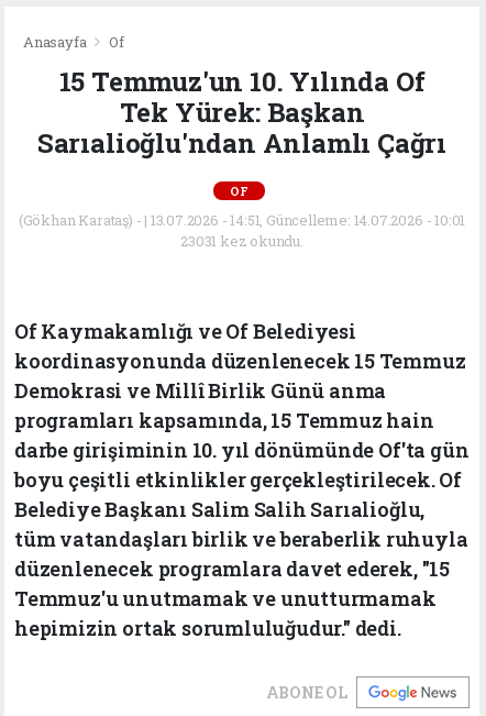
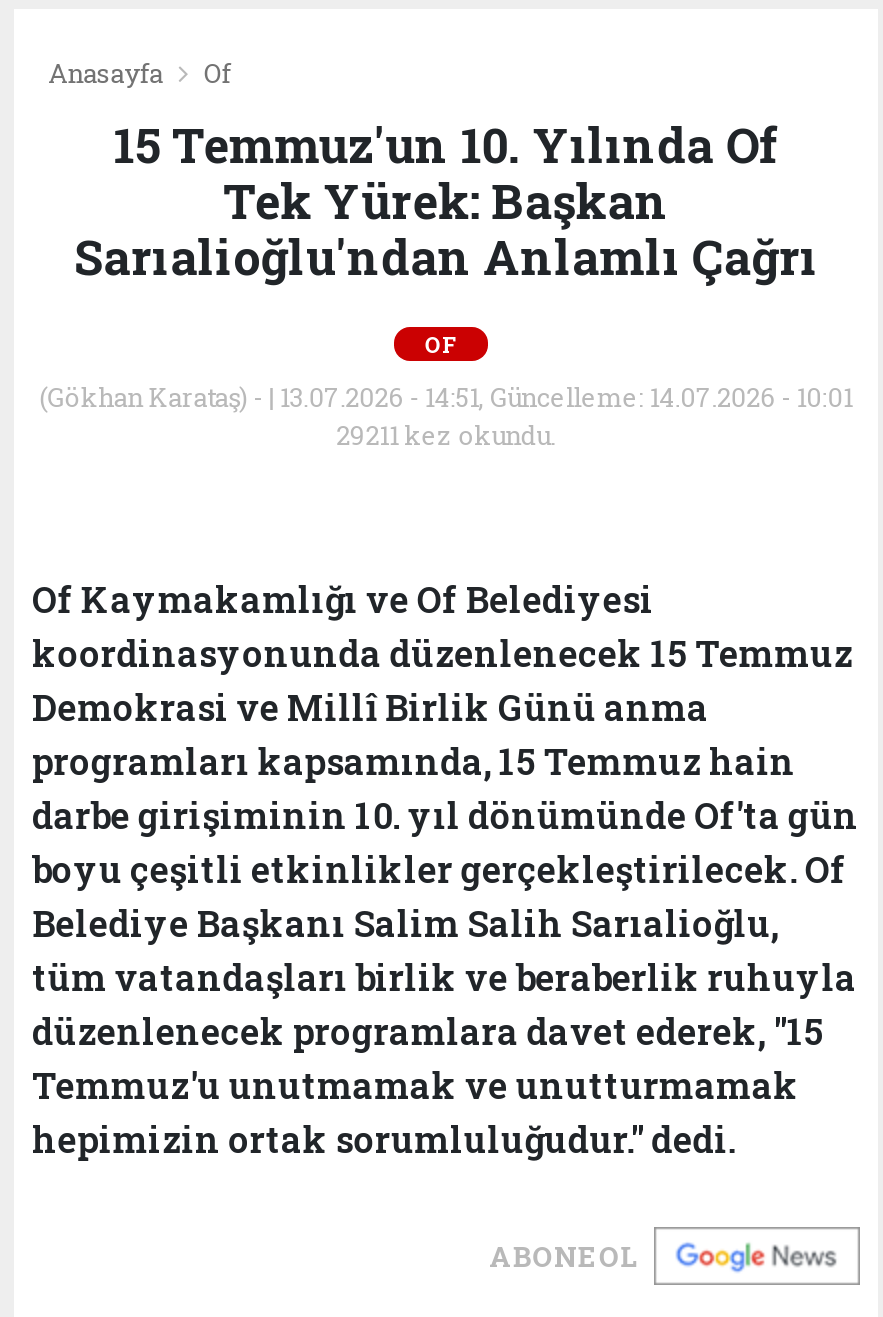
[180,231,303,251] 23031 kez okundu. -> [336,417,556,453] 29211 kez okundu.

